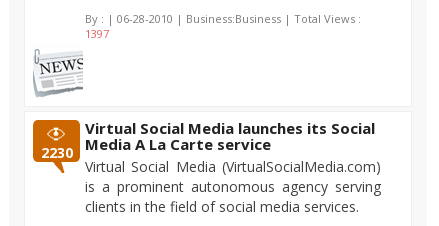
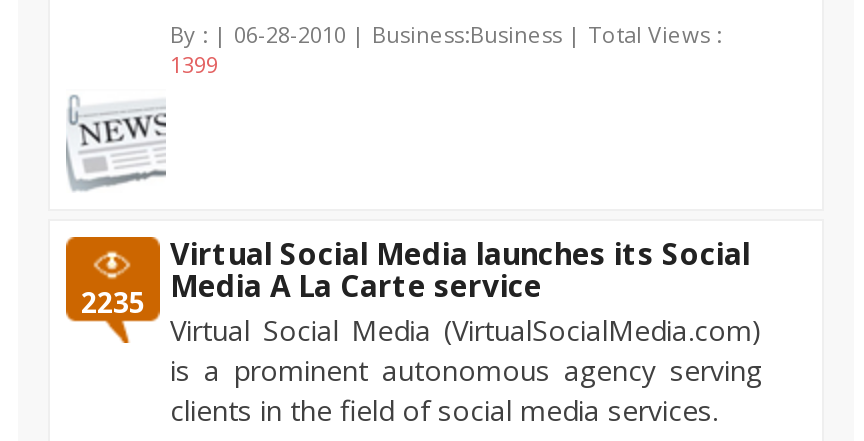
[85,26,109,41] 1397 -> [170,49,218,79] 1399
[40,134,271,162] 2230 Media A La Carte service -> [81,265,542,321] 2235 Media A La Carte service

